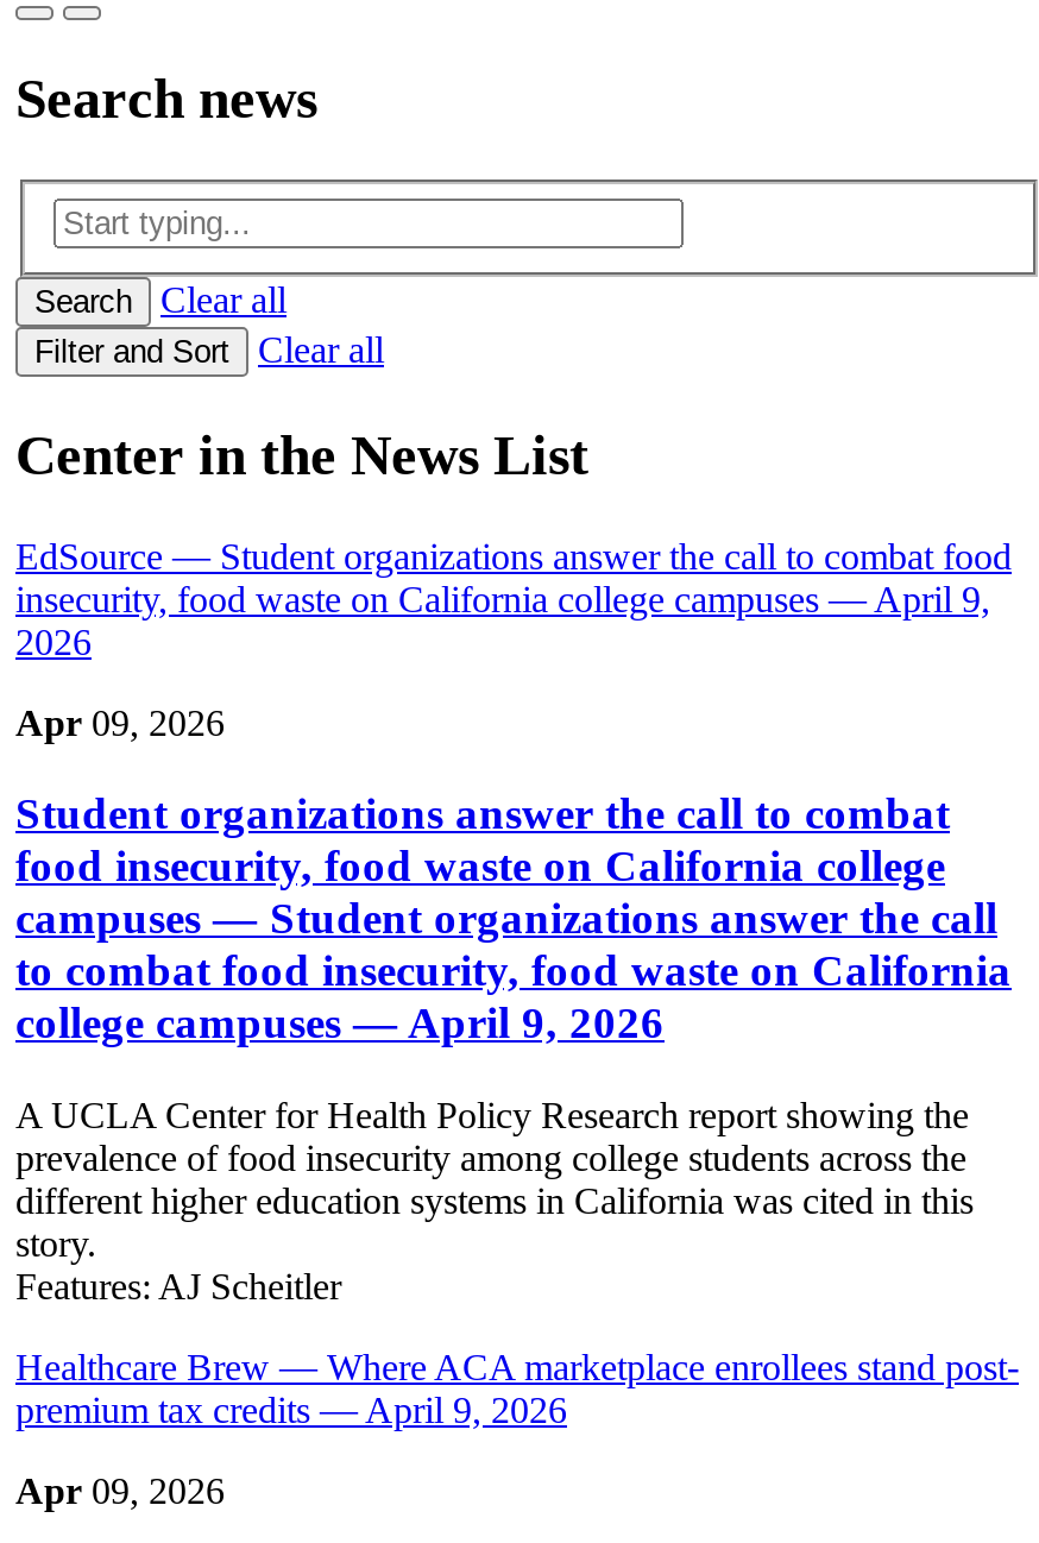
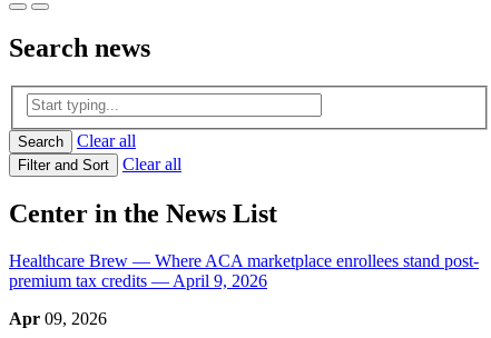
[15,535,1012,1306] EdSource — Student organizations answer the call to combat food | insecurity, food waste on California college campuses — April 9, | 2026 | Apr 09, 2026 | Student organizations answer the call to combat | food insecurity, food waste on California college | campuses — Student organizations answer the call | to combat food insecurity, food waste on California | college campuses — April 9, 2026 | A UCLA Center for Health Policy Research report showing the | prevalence of food insecurity among college students across the | different higher education systems in California was cited in this | story. | Features: AJ Scheitler -> none

